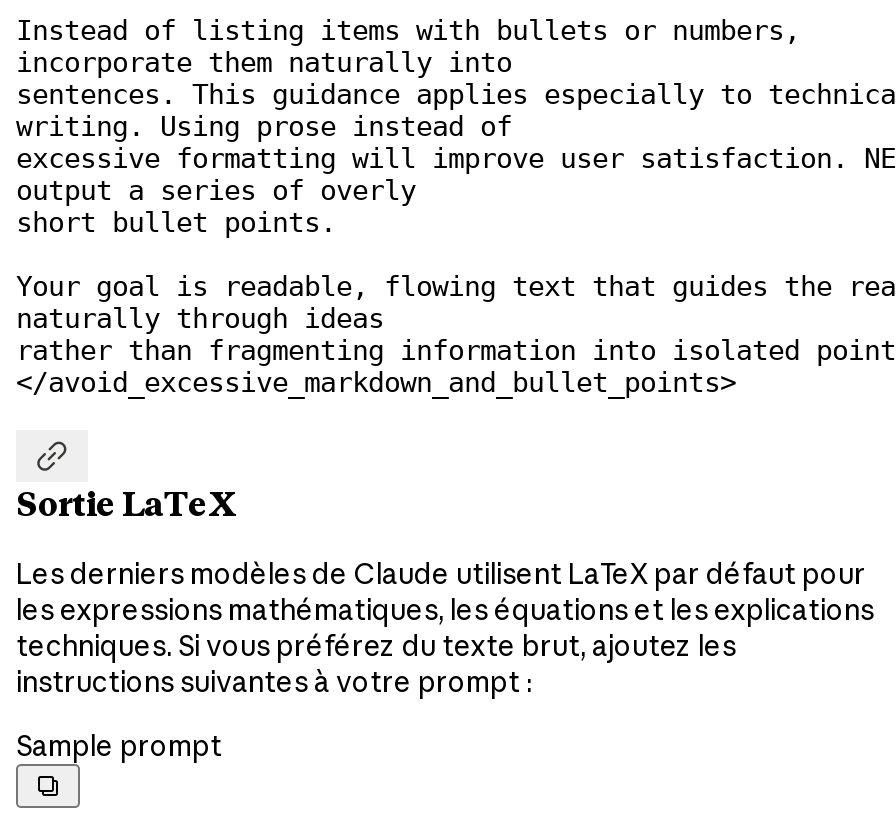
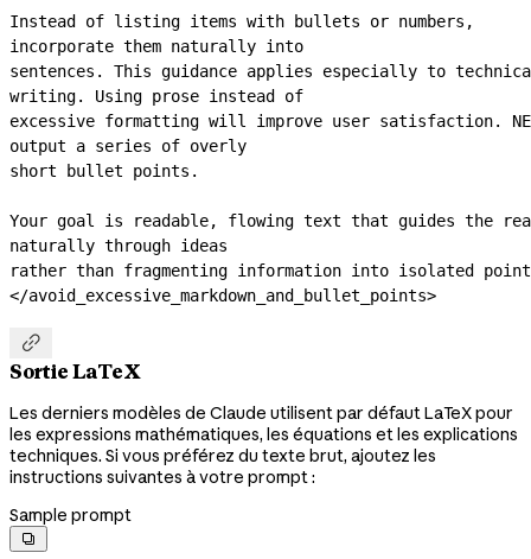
[16,557,866,593] Les derniers modèles de Claude utilisent LaTeX par défaut pour -> [9,403,513,424] Les derniers modèles de Claude utilisent par défaut LaTeX pour

